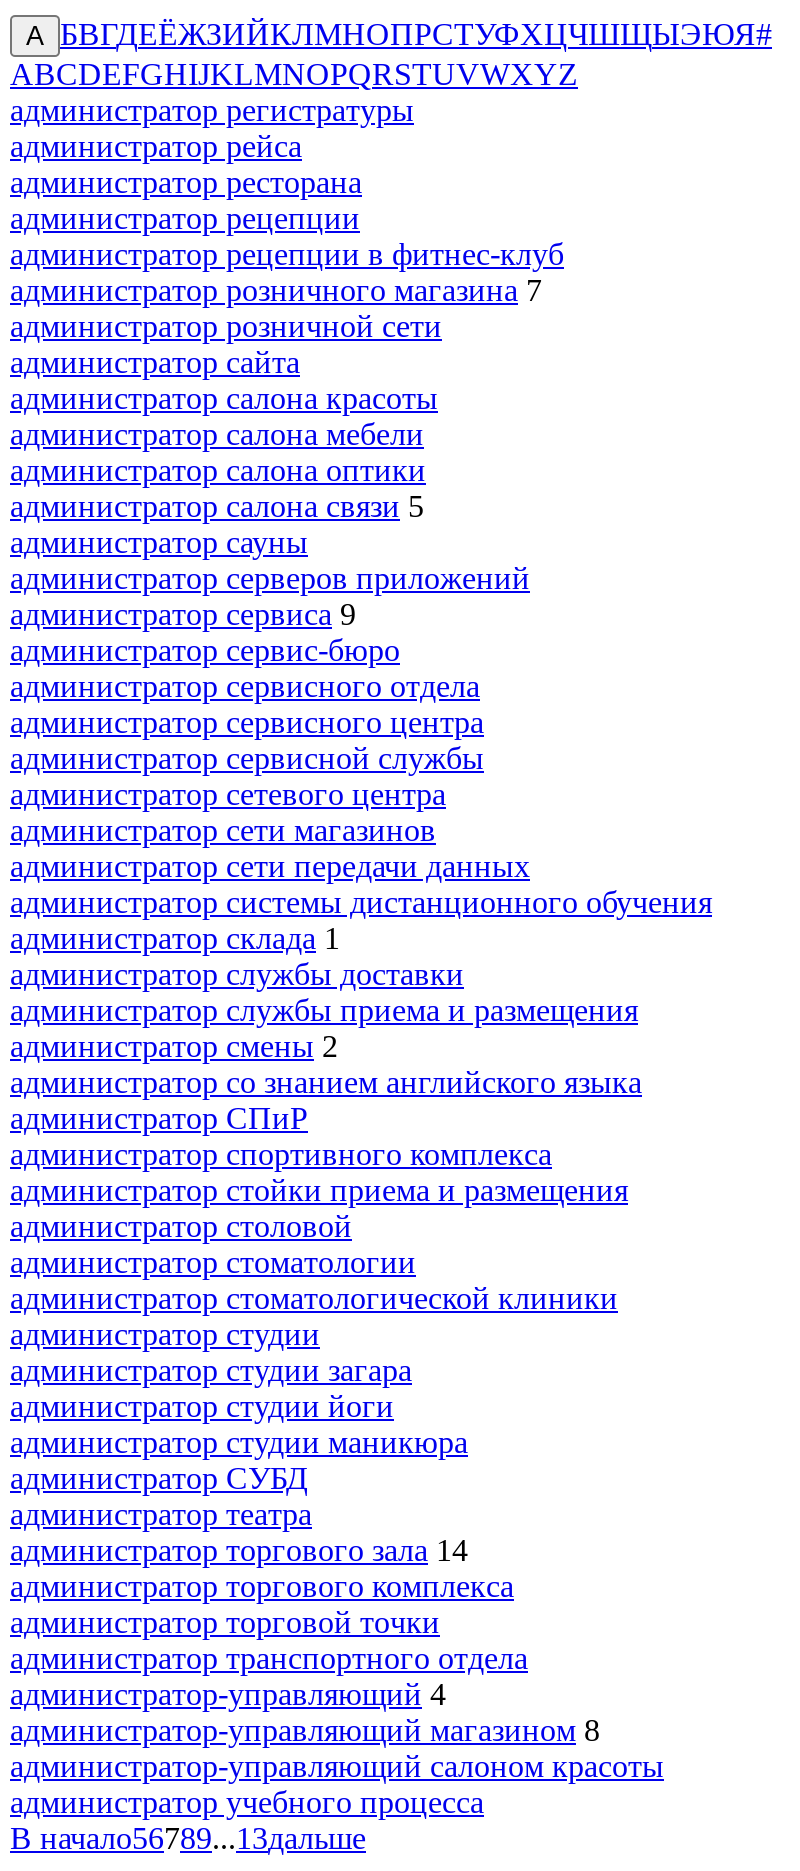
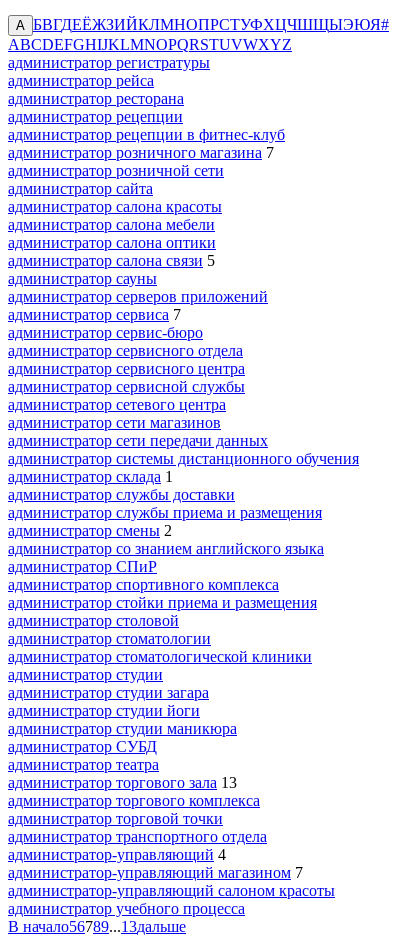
[10,597,356,631] администратор сервиса 9 -> [8,306,181,323] администратор сервиса 7
[10,1533,468,1567] администратор торгового зала 14 -> [8,774,237,791] администратор торгового зала 13
[10,1713,600,1747] администратор-управляющий магазином 8 -> [8,864,303,881] администратор-управляющий магазином 7

